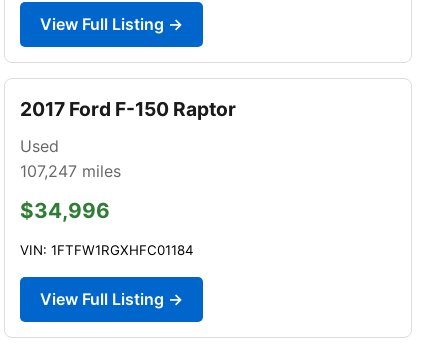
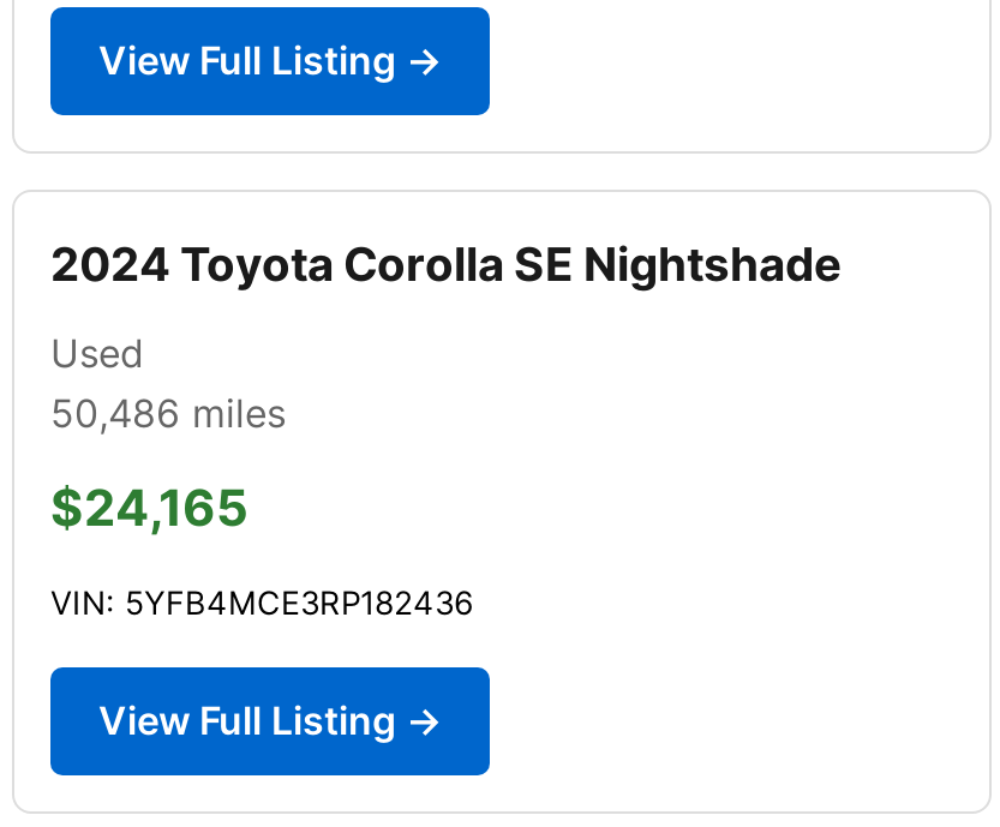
[20,97,236,121] 2017 Ford F-150 Raptor -> [50,235,840,293] 2024 Toyota Corolla SE Nightshade
[20,161,121,181] 107,247 miles -> [50,389,286,437] 50,486 miles
[20,198,110,223] $34,996 -> [50,477,247,537] $24,165
[20,242,194,258] VIN: 1FTFW1RGXHFC01184 -> [50,583,473,622] VIN: 5YFB4MCE3RP182436

